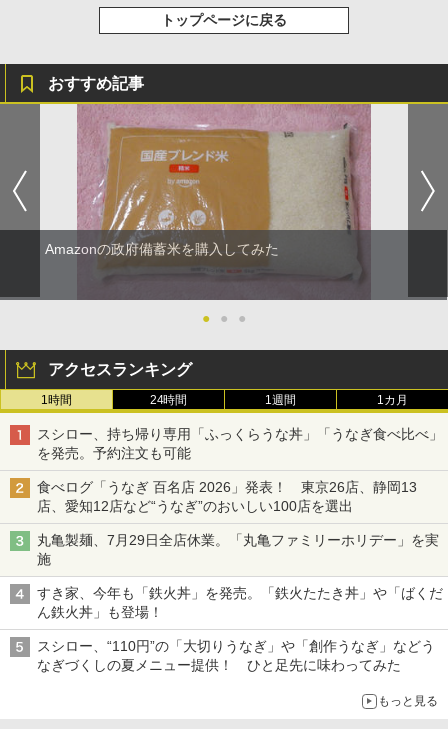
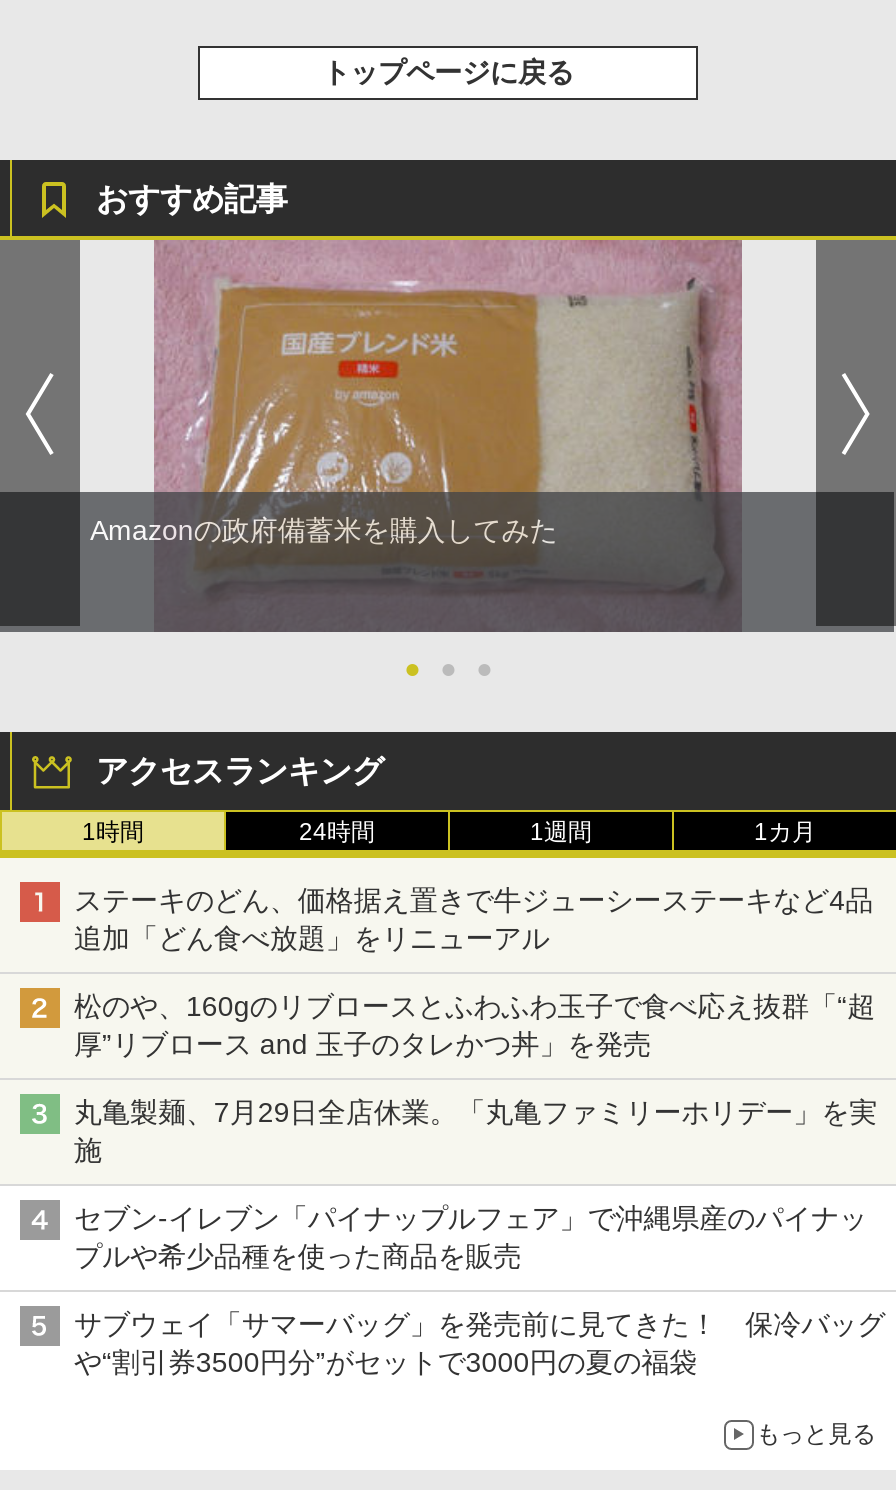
[37,426,443,461] スシロー、持ち帰り専用「ふっくらうな丼」「うなぎ食べ比べ」 | を発売。予約注文も可能 -> [74,884,873,954] ステーキのどん、価格据え置きで牛ジューシーステーキなど4品 | 追加「どん食べ放題」をリニューアル
[37,479,416,514] 食べログ「うなぎ 百名店 2026」発表！ 東京26店、静岡13 | 店、愛知12店など“うなぎ”のおいしい100店を選出 -> [74,990,875,1060] 松のや、160gのリブロースとふわふわ玉子で食べ応え抜群「“超 | 厚”リブロース and 玉子のタレかつ丼」を発売
[37,585,443,620] すき家、今年も「鉄火丼」を発売。「鉄火たたき丼」や「ばくだ | ん鉄火丼」も登場！ -> [74,1202,867,1272] セブン-イレブン「パイナップルフェア」で沖縄県産のパイナッ | プルや希少品種を使った商品を販売
[37,638,435,673] スシロー、“110円”の「大切りうなぎ」や「創作うなぎ」などう | なぎづくしの夏メニュー提供！ ひと足先に味わってみた -> [74,1308,885,1378] サブウェイ「サマーバッグ」を発売前に見てきた！ 保冷バッグ | や“割引券3500円分”がセットで3000円の夏の福袋

